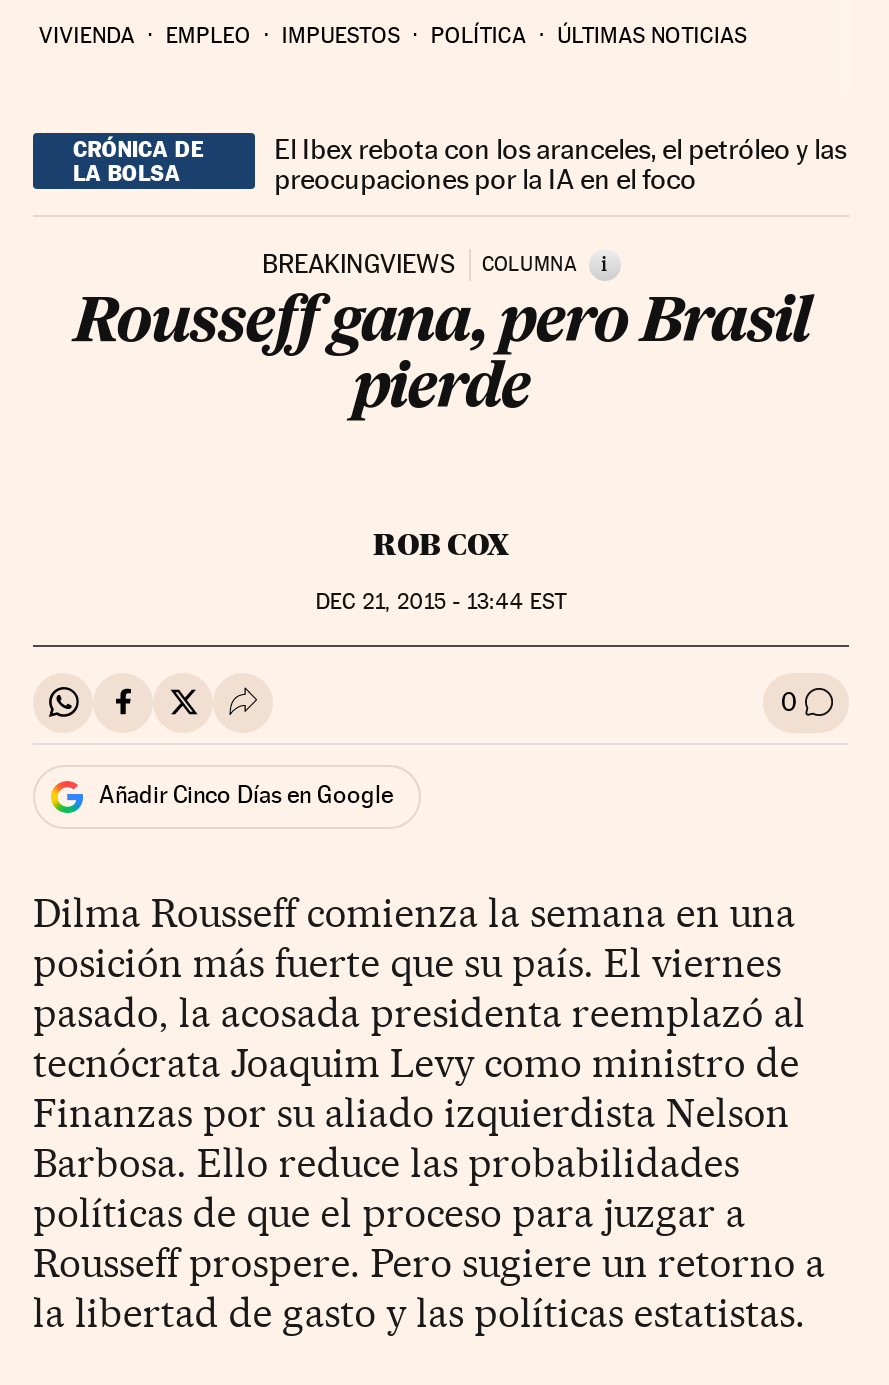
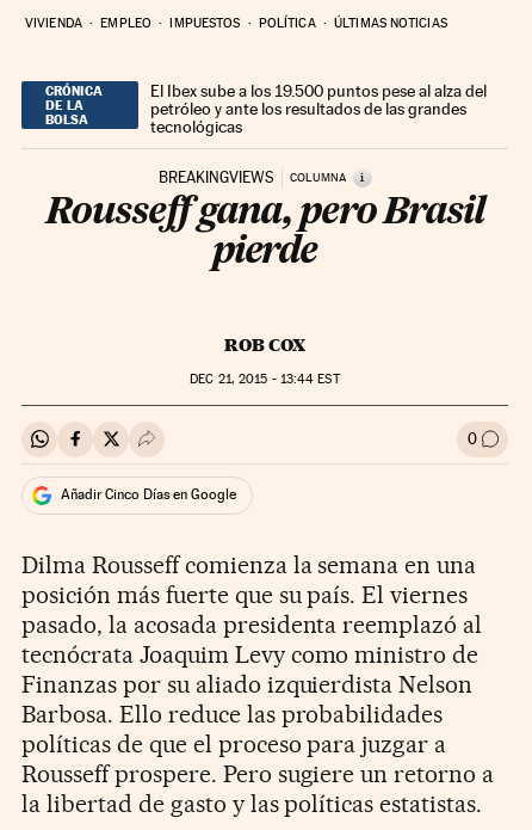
[274,132,846,194] El Ibex rebota con los aranceles, el petróleo y las | preocupaciones por la IA en el foco -> [151,81,487,136] El Ibex sube a los 19.500 puntos pese al alza del | petróleo y ante los resultados de las grandes | tecnológicas

